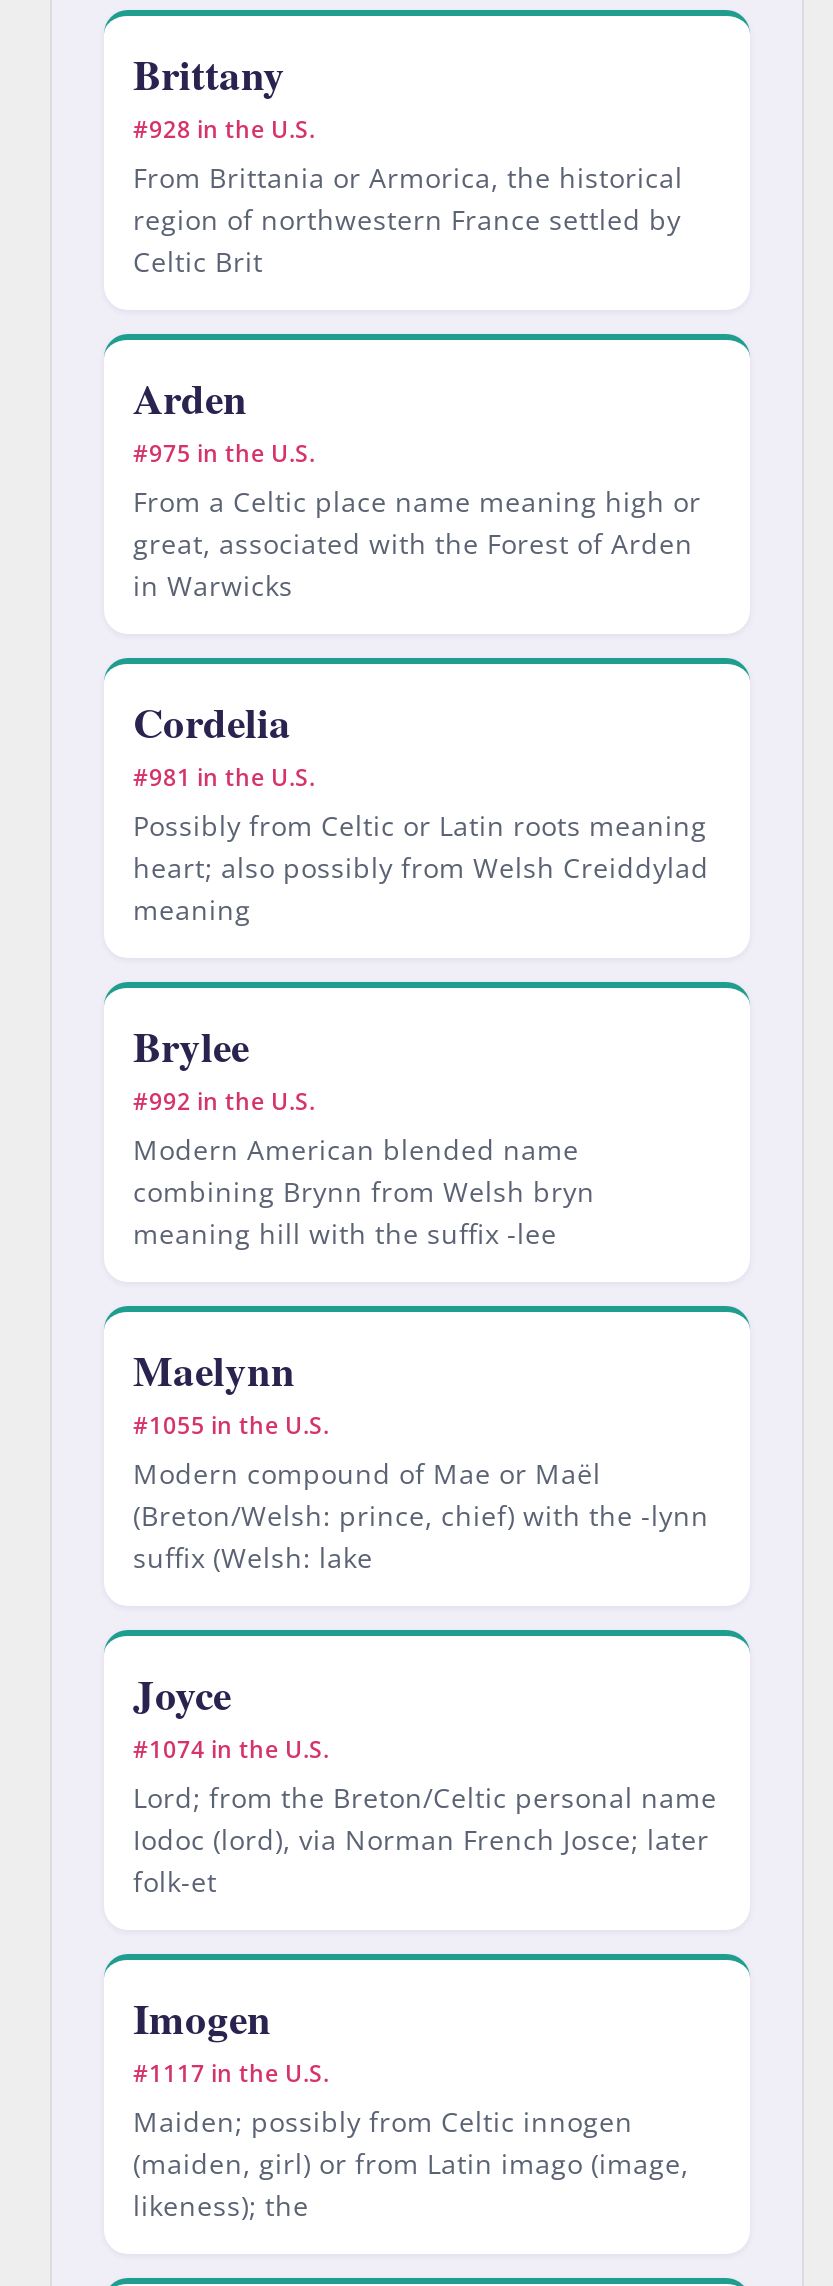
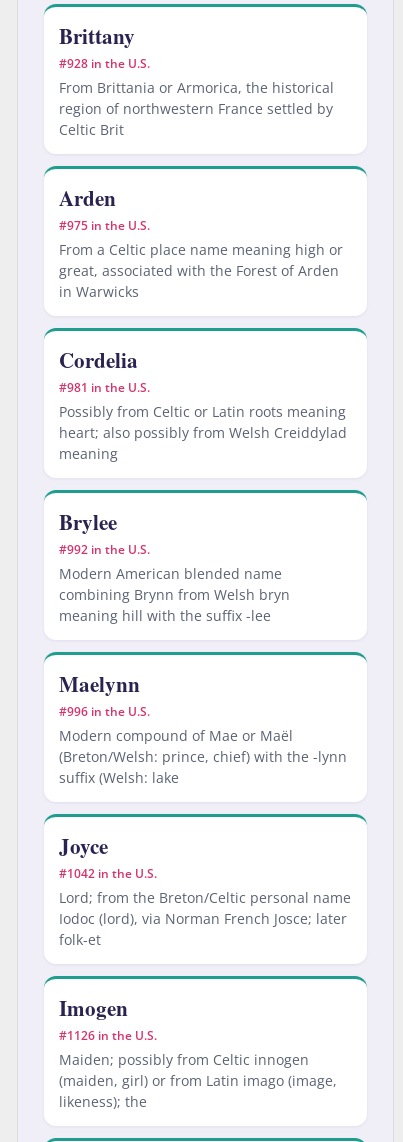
[133,1410,329,1440] #1055 in the U.S. -> [58,704,149,719] #996 in the U.S.
[133,1734,329,1764] #1074 in the U.S. -> [58,866,156,881] #1042 in the U.S.
[133,2058,329,2088] #1117 in the U.S. -> [58,1028,156,1043] #1126 in the U.S.

